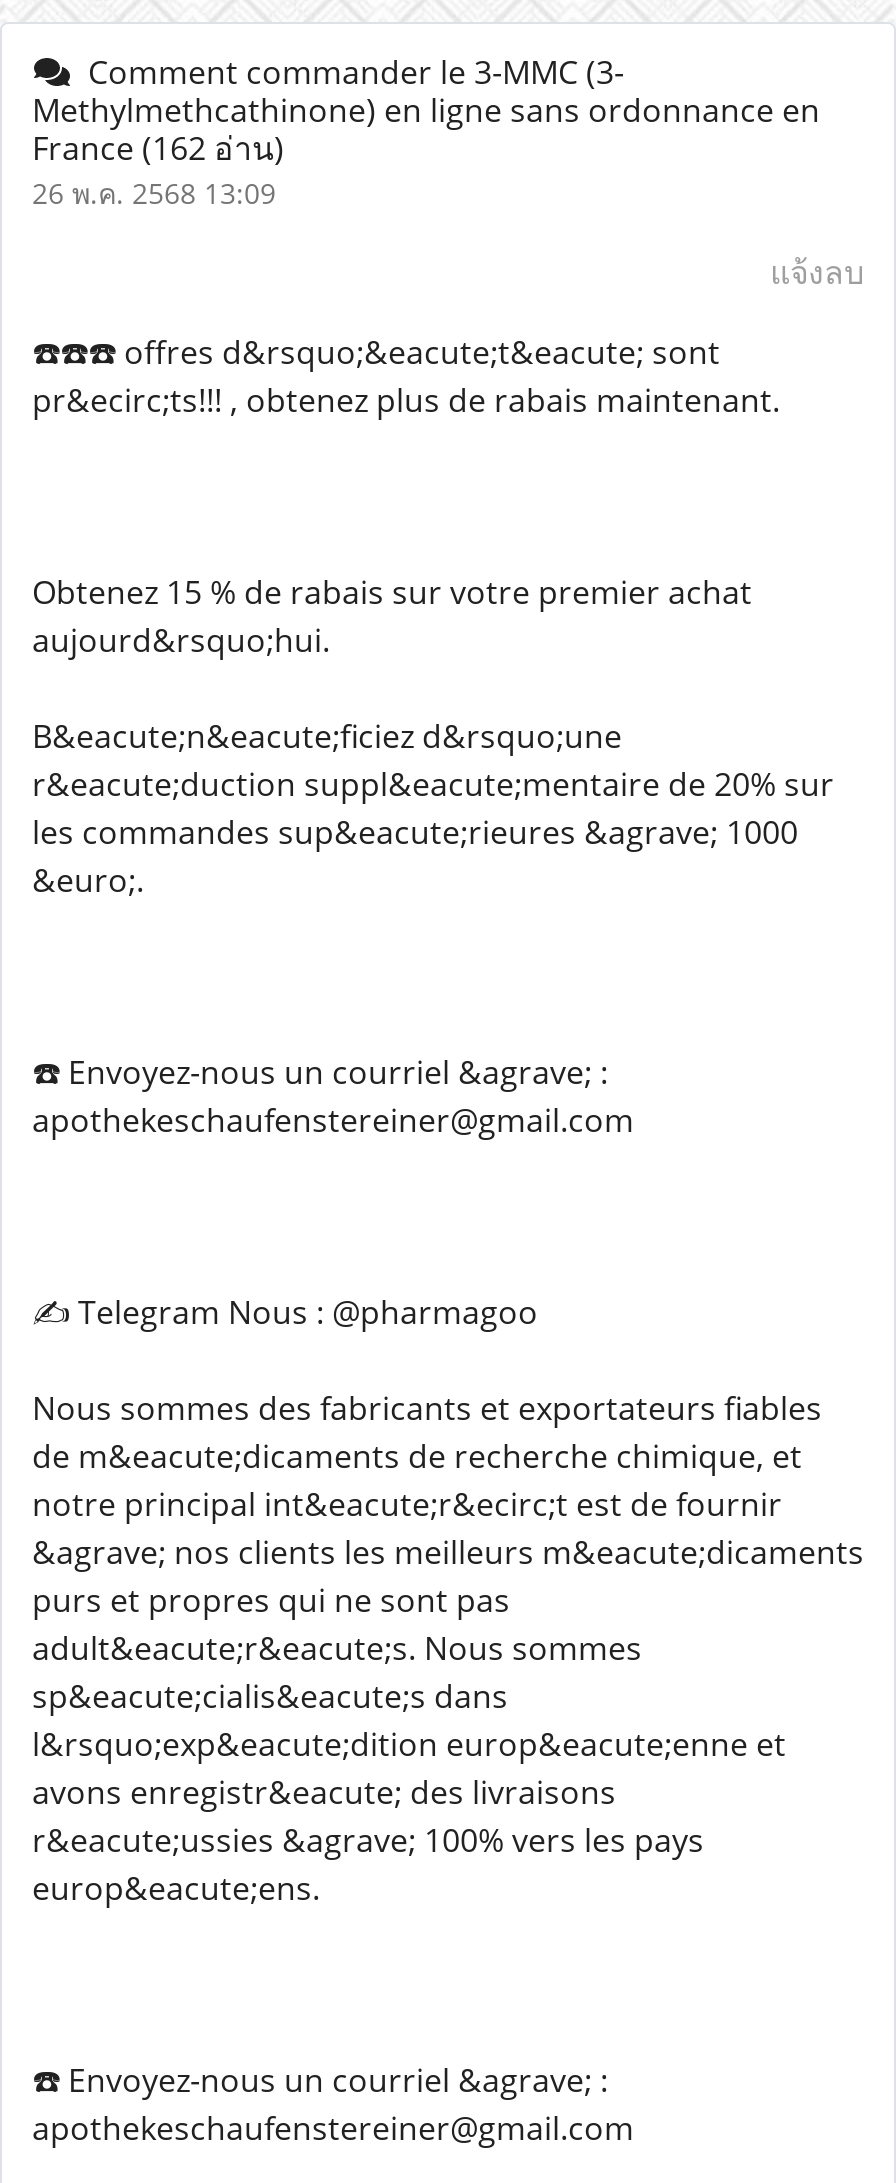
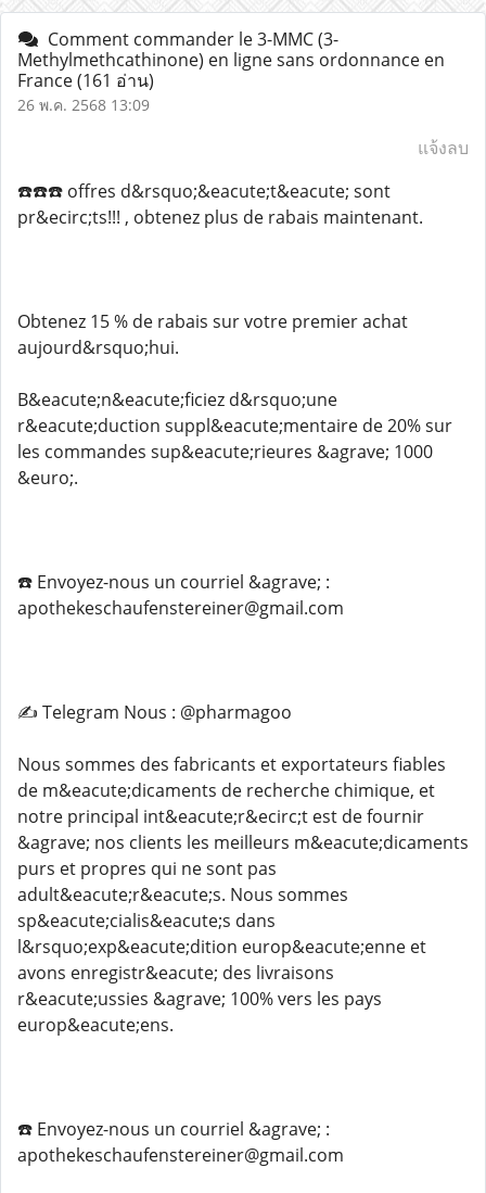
[32,126,284,170] France (162 อ่าน) -> [17,68,154,92] France (161 อ่าน)

